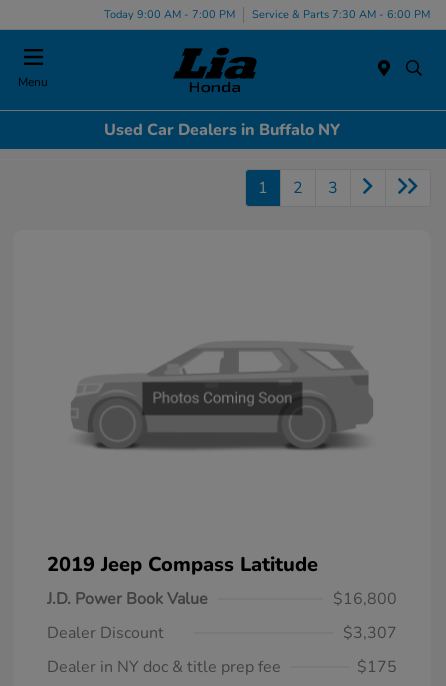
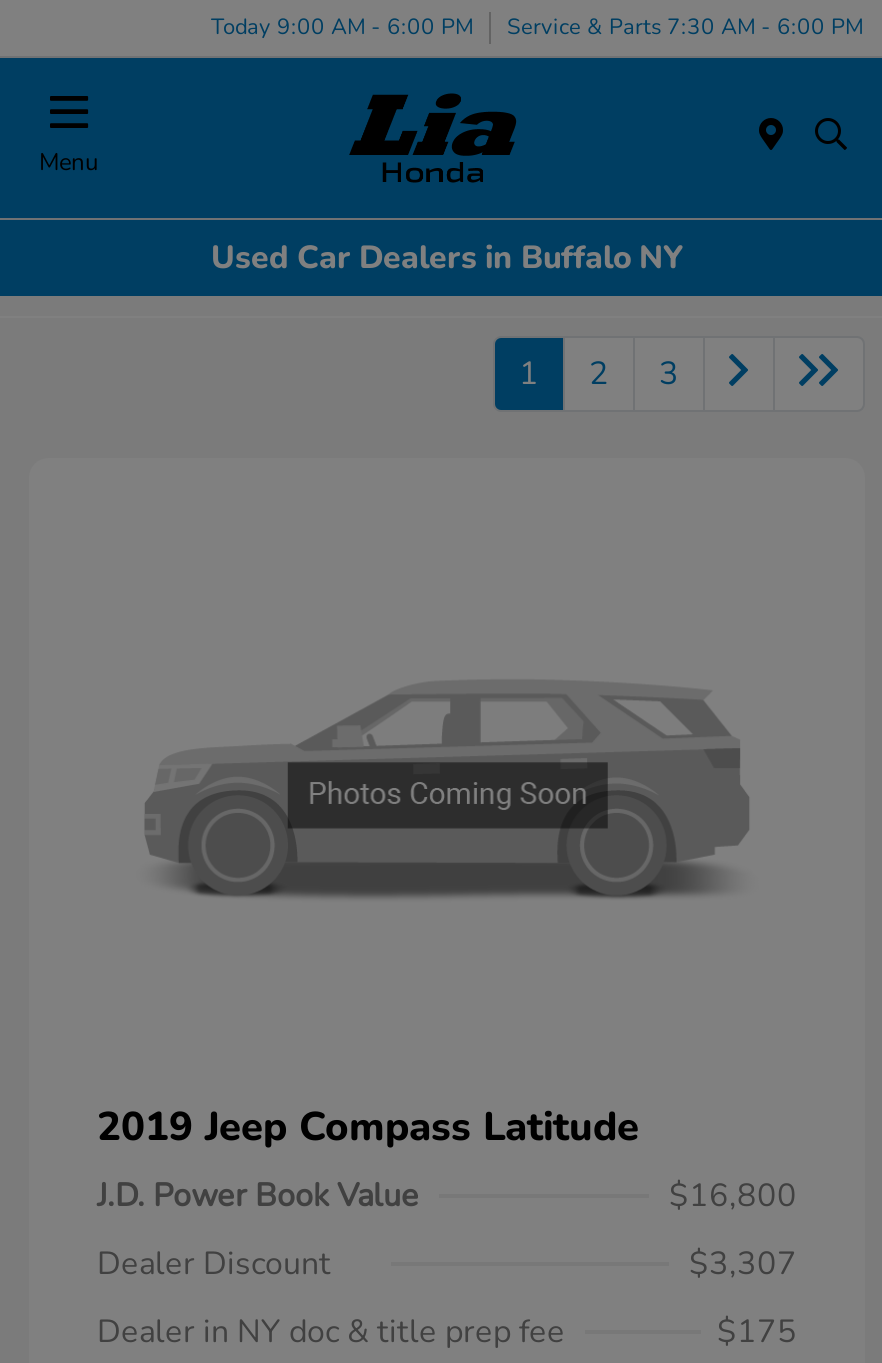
[104,6,430,21] Today 9:00 AM - 7:00 PM Service & Parts 7:30 AM - 6:00 PM -> [211,11,863,41] Today 9:00 AM - 6:00 PM Service & Parts 7:30 AM - 6:00 PM

